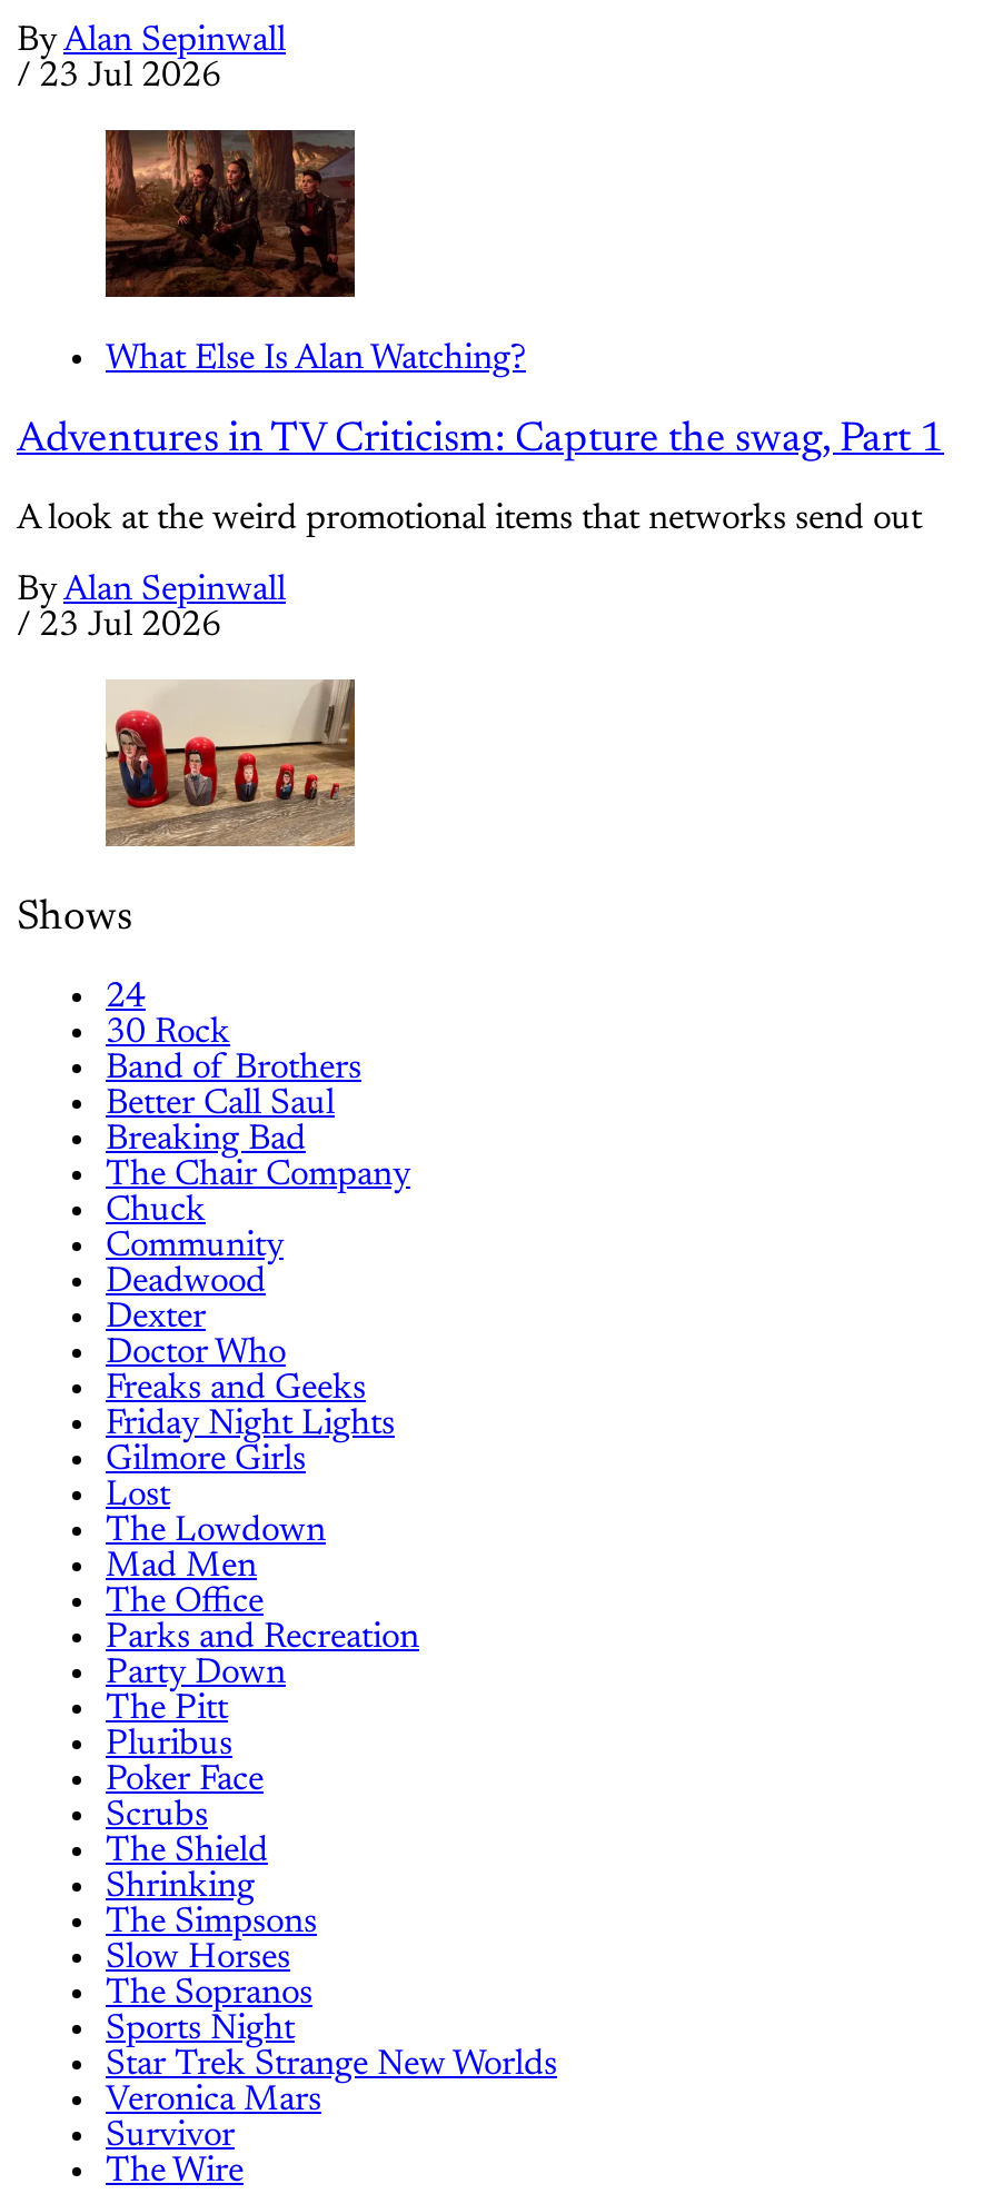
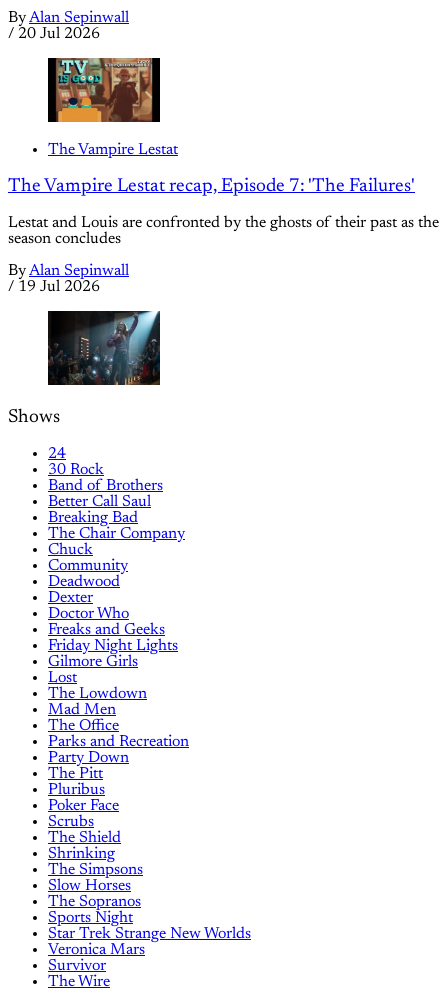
[17,60,221,95] / 23 Jul 2026 -> [8,26,100,42] / 20 Jul 2026
[103,128,526,377] [image] | What Else Is Alan Watching? -> [47,57,178,158] [image] | The Vampire Lestat
[17,418,944,461] Adventures in TV Criticism: Capture the swag, Part 1 -> [8,177,415,196] The Vampire Lestat recap, Episode 7: 'The Failures'
[17,502,922,538] A look at the weird promotional items that networks send out -> [8,215,439,247] Lestat and Louis are confronted by the ghosts of their past as the | season concludes
[17,609,221,645] / 23 Jul 2026 -> [8,279,100,295] / 19 Jul 2026
[103,679,357,848] [image] -> [47,310,161,386] [image]

